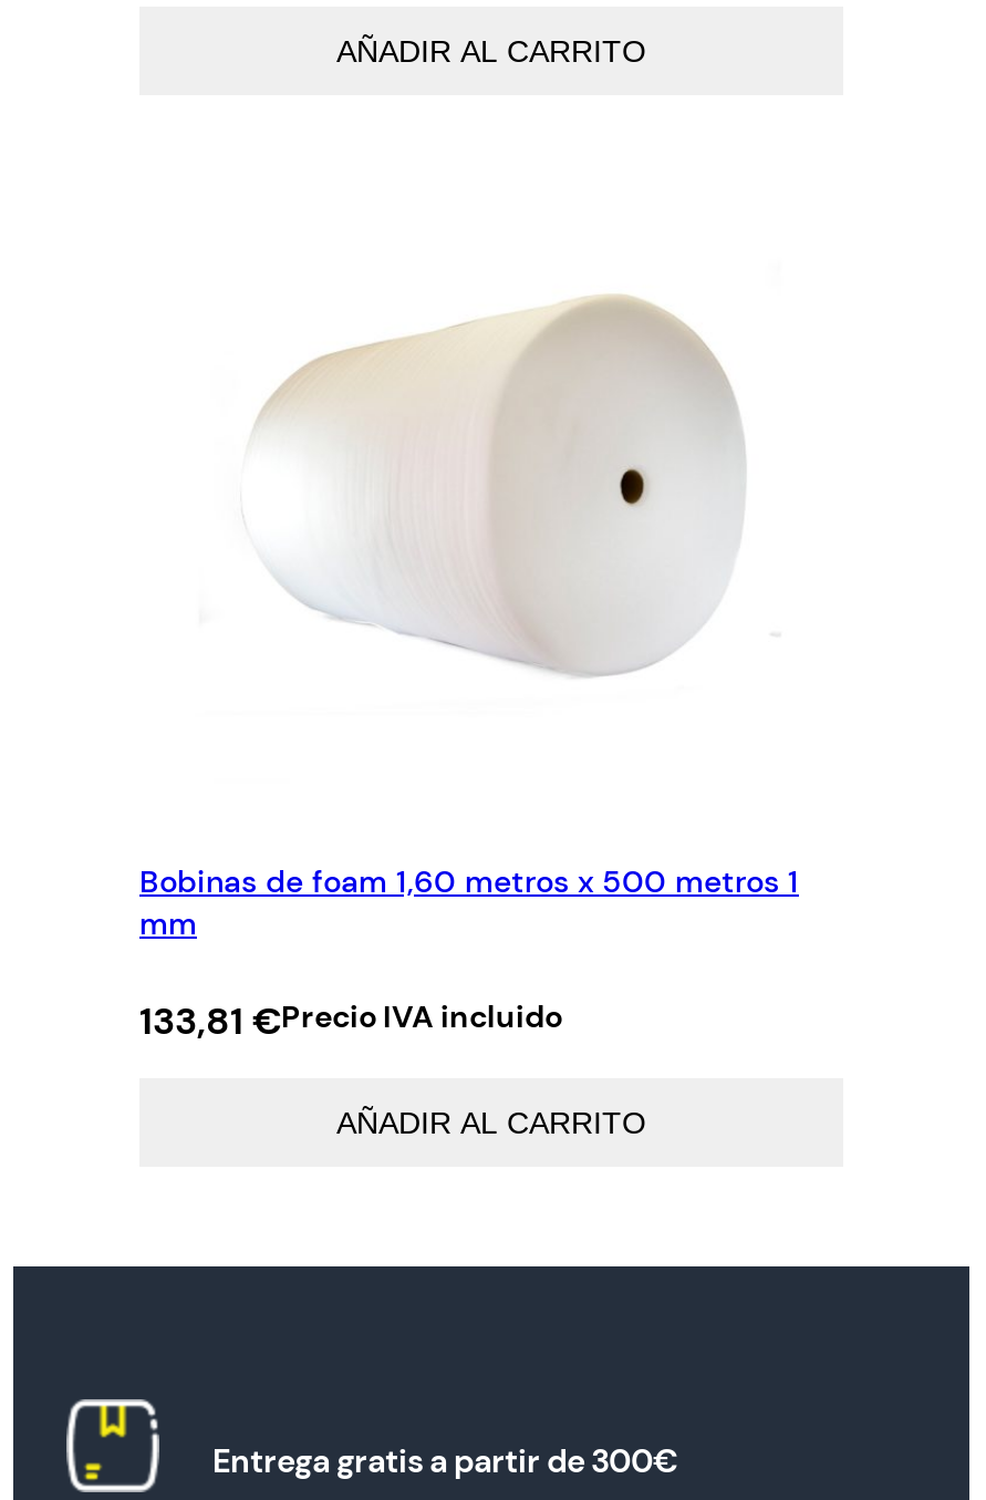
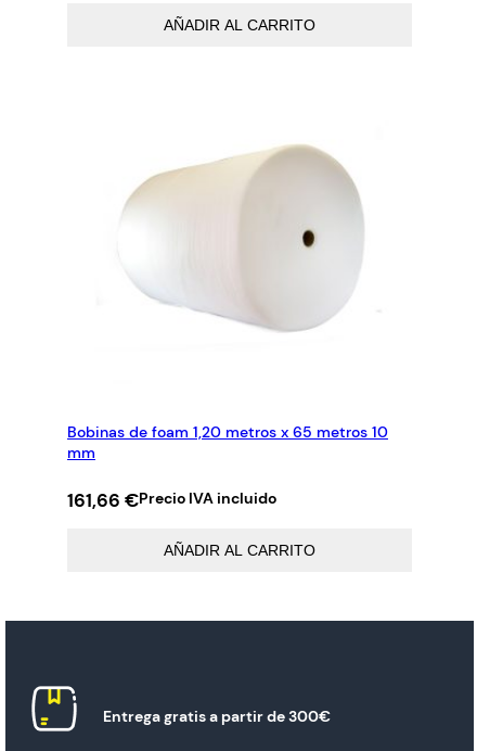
[139,861,799,901] Bobinas de foam 1,60 metros x 500 metros 1 -> [67,422,388,442] Bobinas de foam 1,20 metros x 65 metros 10
[139,996,562,1045] 133,81 €Precio IVA incluido -> [67,488,276,512] 161,66 €Precio IVA incluido

